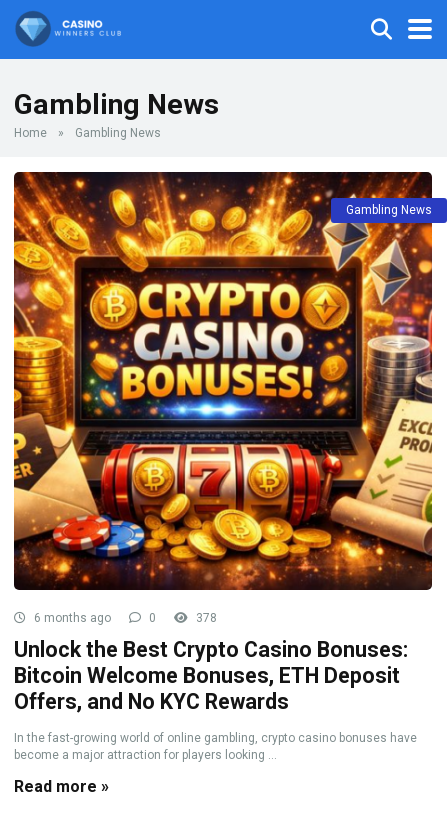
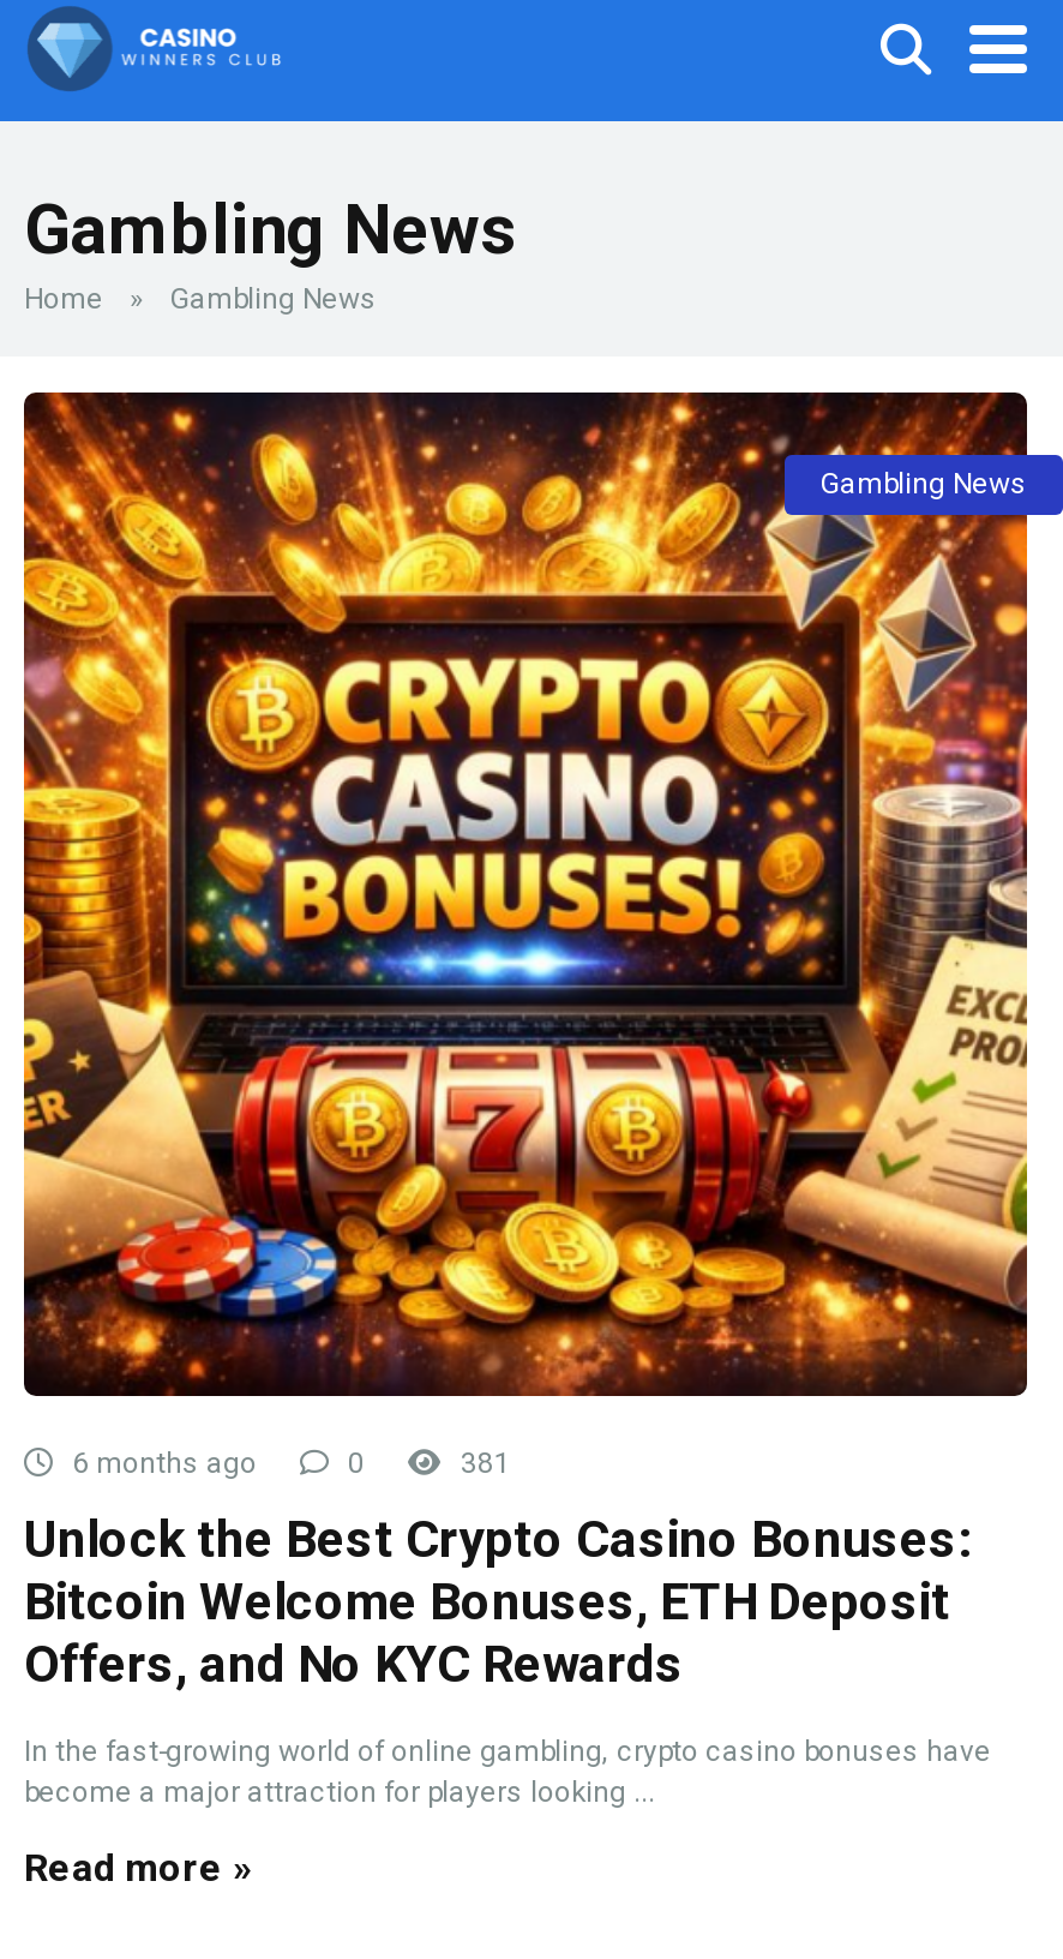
[193,611,217,625] 378 -> [454,1446,511,1480] 381

